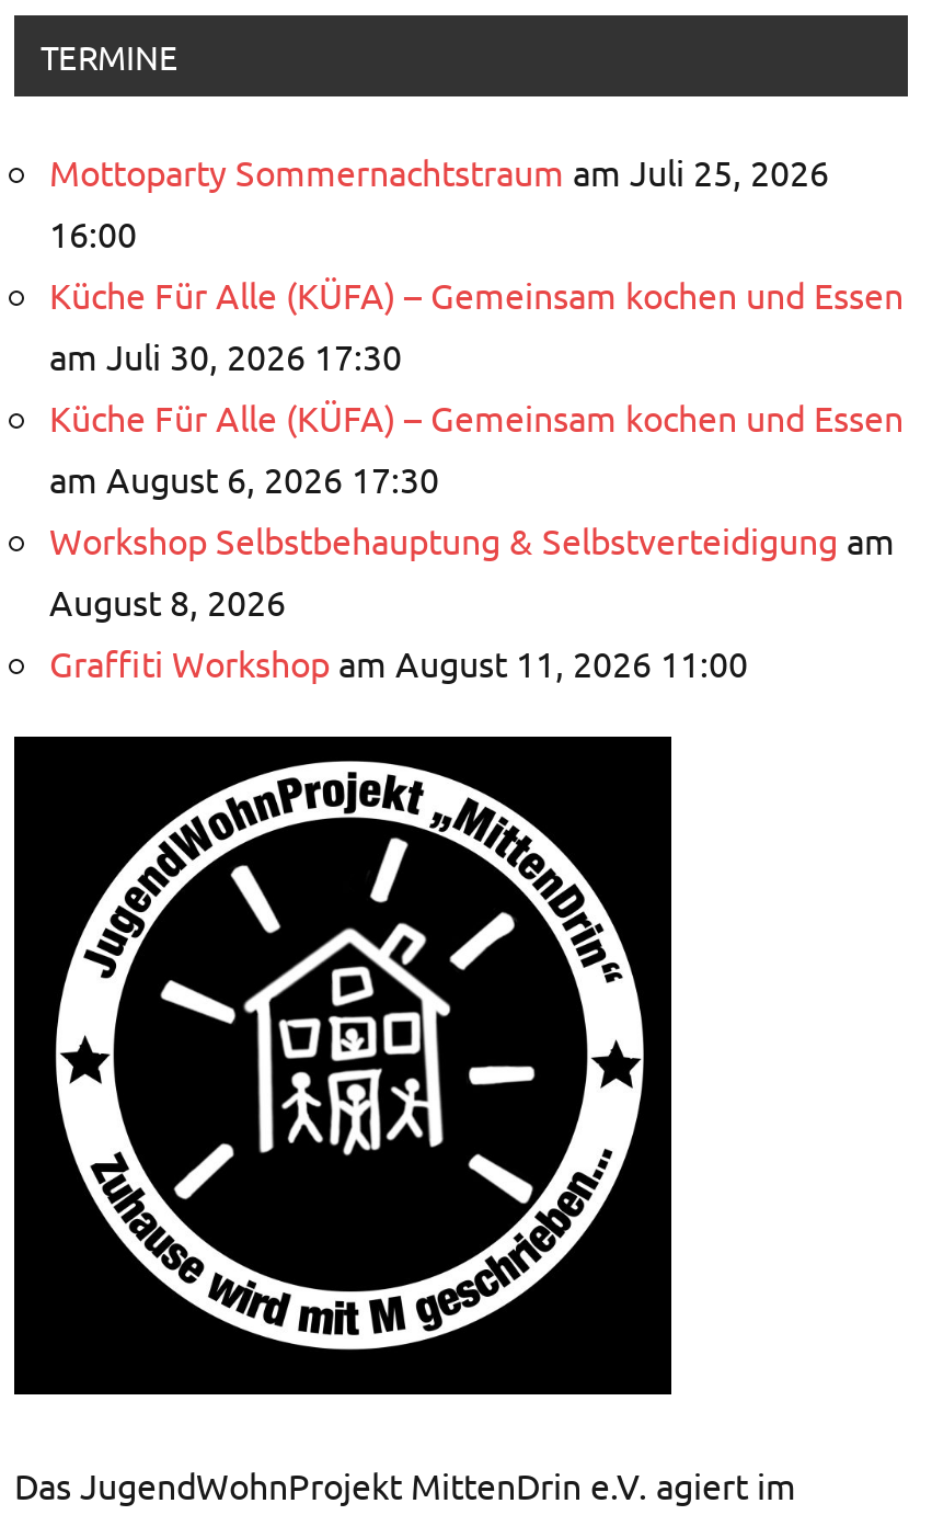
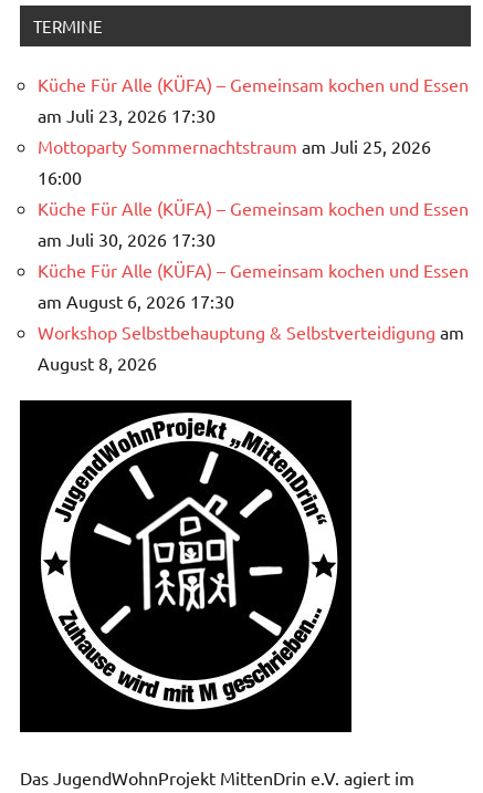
none -> [38,72,469,126] Küche Für Alle (KÜFA) – Gemeinsam kochen und Essen | am Juli 23, 2026 17:30
moved [49,148,904,622] -> [38,134,469,373]: Mottoparty Sommernachtstraum am Juli 25, 2026 | 16:00 | Küche Für Alle (KÜFA) – Gemeinsam kochen und Essen | am Juli 30, 2026 17:30 | Küche Für Alle (KÜFA) – Gemeinsam kochen und Essen | am August 6, 2026 17:30 | Workshop Selbstbehauptung & Selbstverteidigung am | August 8, 2026
[49,639,748,683] Graffiti Workshop am August 11, 2026 11:00 -> none

